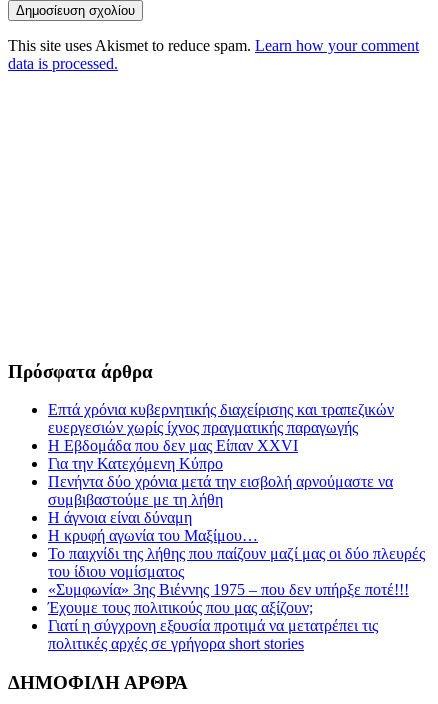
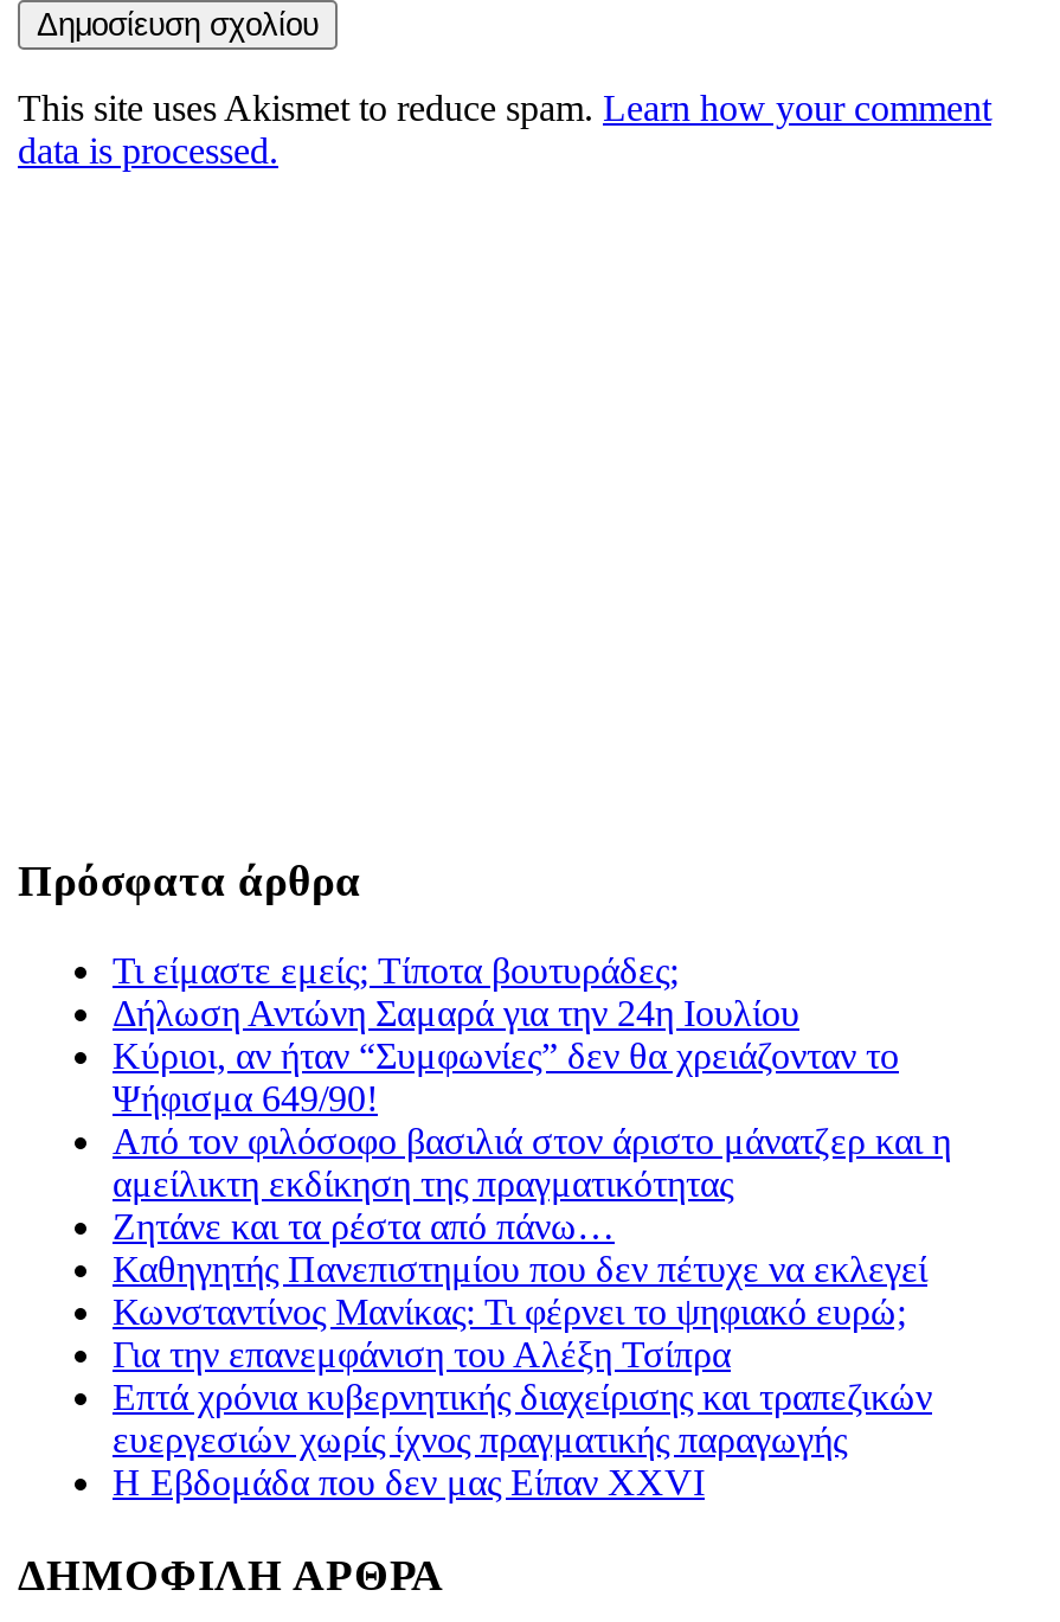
none -> [113,951,951,1375] Τι είμαστε εμείς; Τίποτα βουτυράδες; | Δήλωση Αντώνη Σαμαρά για την 24η Ιουλίου | Κύριοι, αν ήταν “Συμφωνίες” δεν θα χρειάζονταν το | Ψήφισμα 649/90! | Από τον φιλόσοφο βασιλιά στον άριστο μάνατζερ και η | αμείλικτη εκδίκηση της πραγματικότητας | Ζητάνε και τα ρέστα από πάνω… | Καθηγητής Πανεπιστημίου που δεν πέτυχε να εκλεγεί | Κωνσταντίνος Μανίκας: Τι φέρνει το ψηφιακό ευρώ; | Για την επανεμφάνιση του Αλέξη Τσίπρα
moved [48,401,394,454] -> [113,1378,932,1503]: Επτά χρόνια κυβερνητικής διαχείρισης και τραπεζικών | ευεργεσιών χωρίς ίχνος πραγματικής παραγωγής | Η Εβδομάδα που δεν μας Είπαν XXVI
[48,455,425,652] Για την Κατεχόμενη Κύπρο | Πενήντα δύο χρόνια μετά την εισβολή αρνούμαστε να | συμβιβαστούμε με τη λήθη | Η άγνοια είναι δύναμη | Η κρυφή αγωνία του Μαξίμου… | Το παιχνίδι της λήθης που παίζουν μαζί μας οι δύο πλευρές | του ίδιου νομίσματος | «Συμφωνία» 3ης Βιέννης 1975 – που δεν υπήρξε ποτέ!!! | Έχουμε τους πολιτικούς που μας αξίζουν; | Γιατί η σύγχρονη εξουσία προτιμά να μετατρέπει τις | πολιτικές αρχές σε γρήγορα short stories -> none

